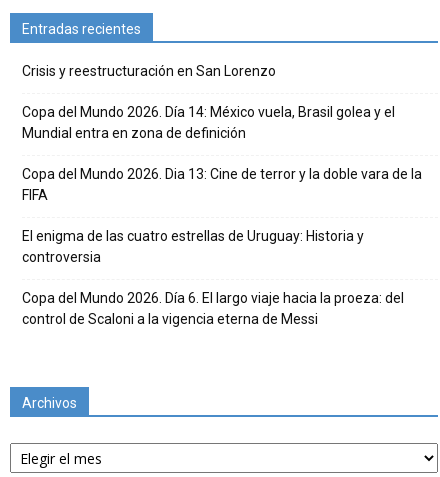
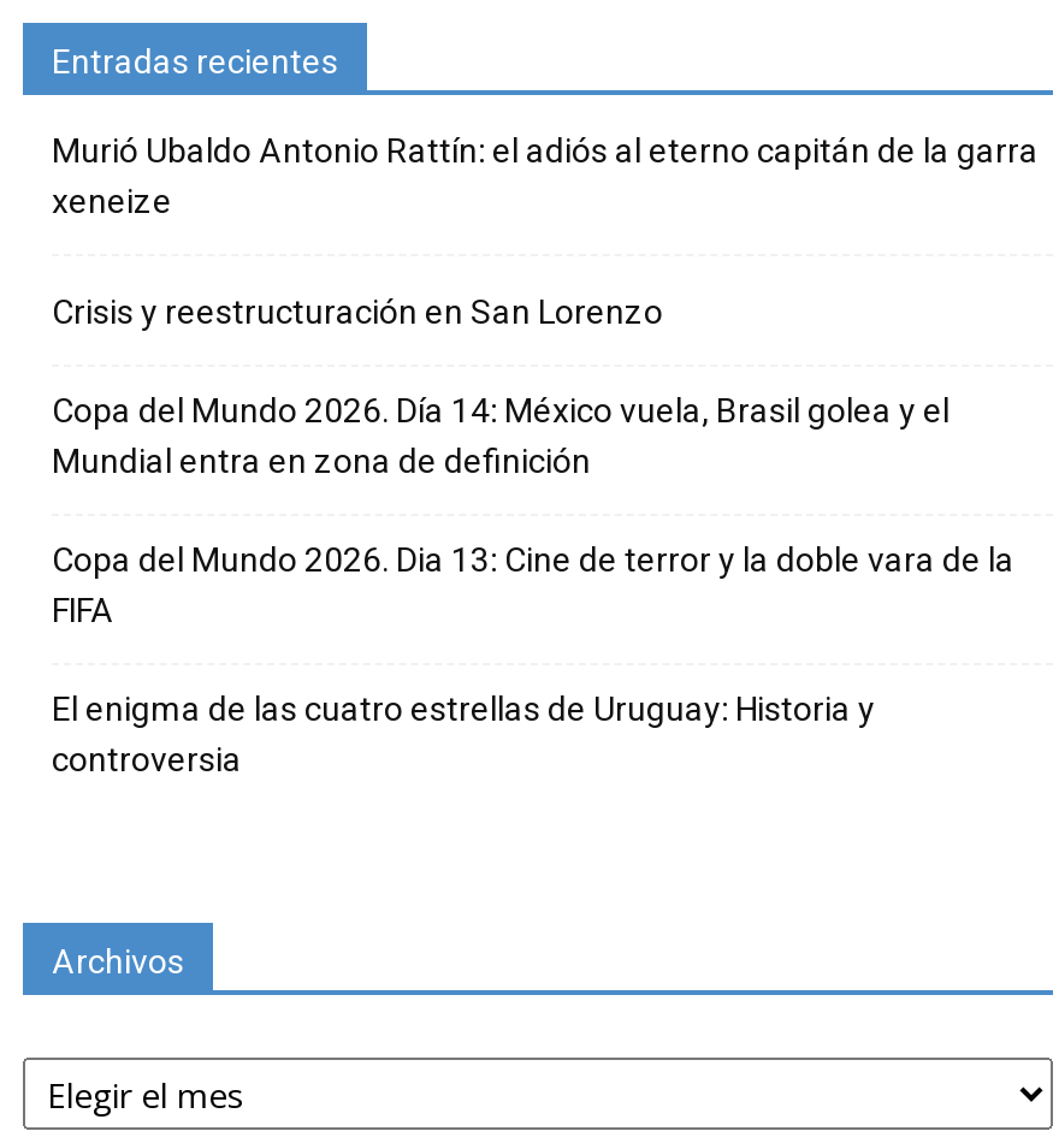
none -> [52,132,1039,221] Murió Ubaldo Antonio Rattín: el adiós al eterno capitán de la garra | xeneize
moved [22,63,422,265] -> [52,293,1014,779]: Crisis y reestructuración en San Lorenzo | Copa del Mundo 2026. Día 14: México vuela, Brasil golea y el | Mundial entra en zona de definición | Copa del Mundo 2026. Dia 13: Cine de terror y la doble vara de la | FIFA | El enigma de las cuatro estrellas de Uruguay: Historia y | controversia
[22,290,404,327] Copa del Mundo 2026. Día 6. El largo viaje hacia la proeza: del | control de Scaloni a la vigencia eterna de Messi -> none

